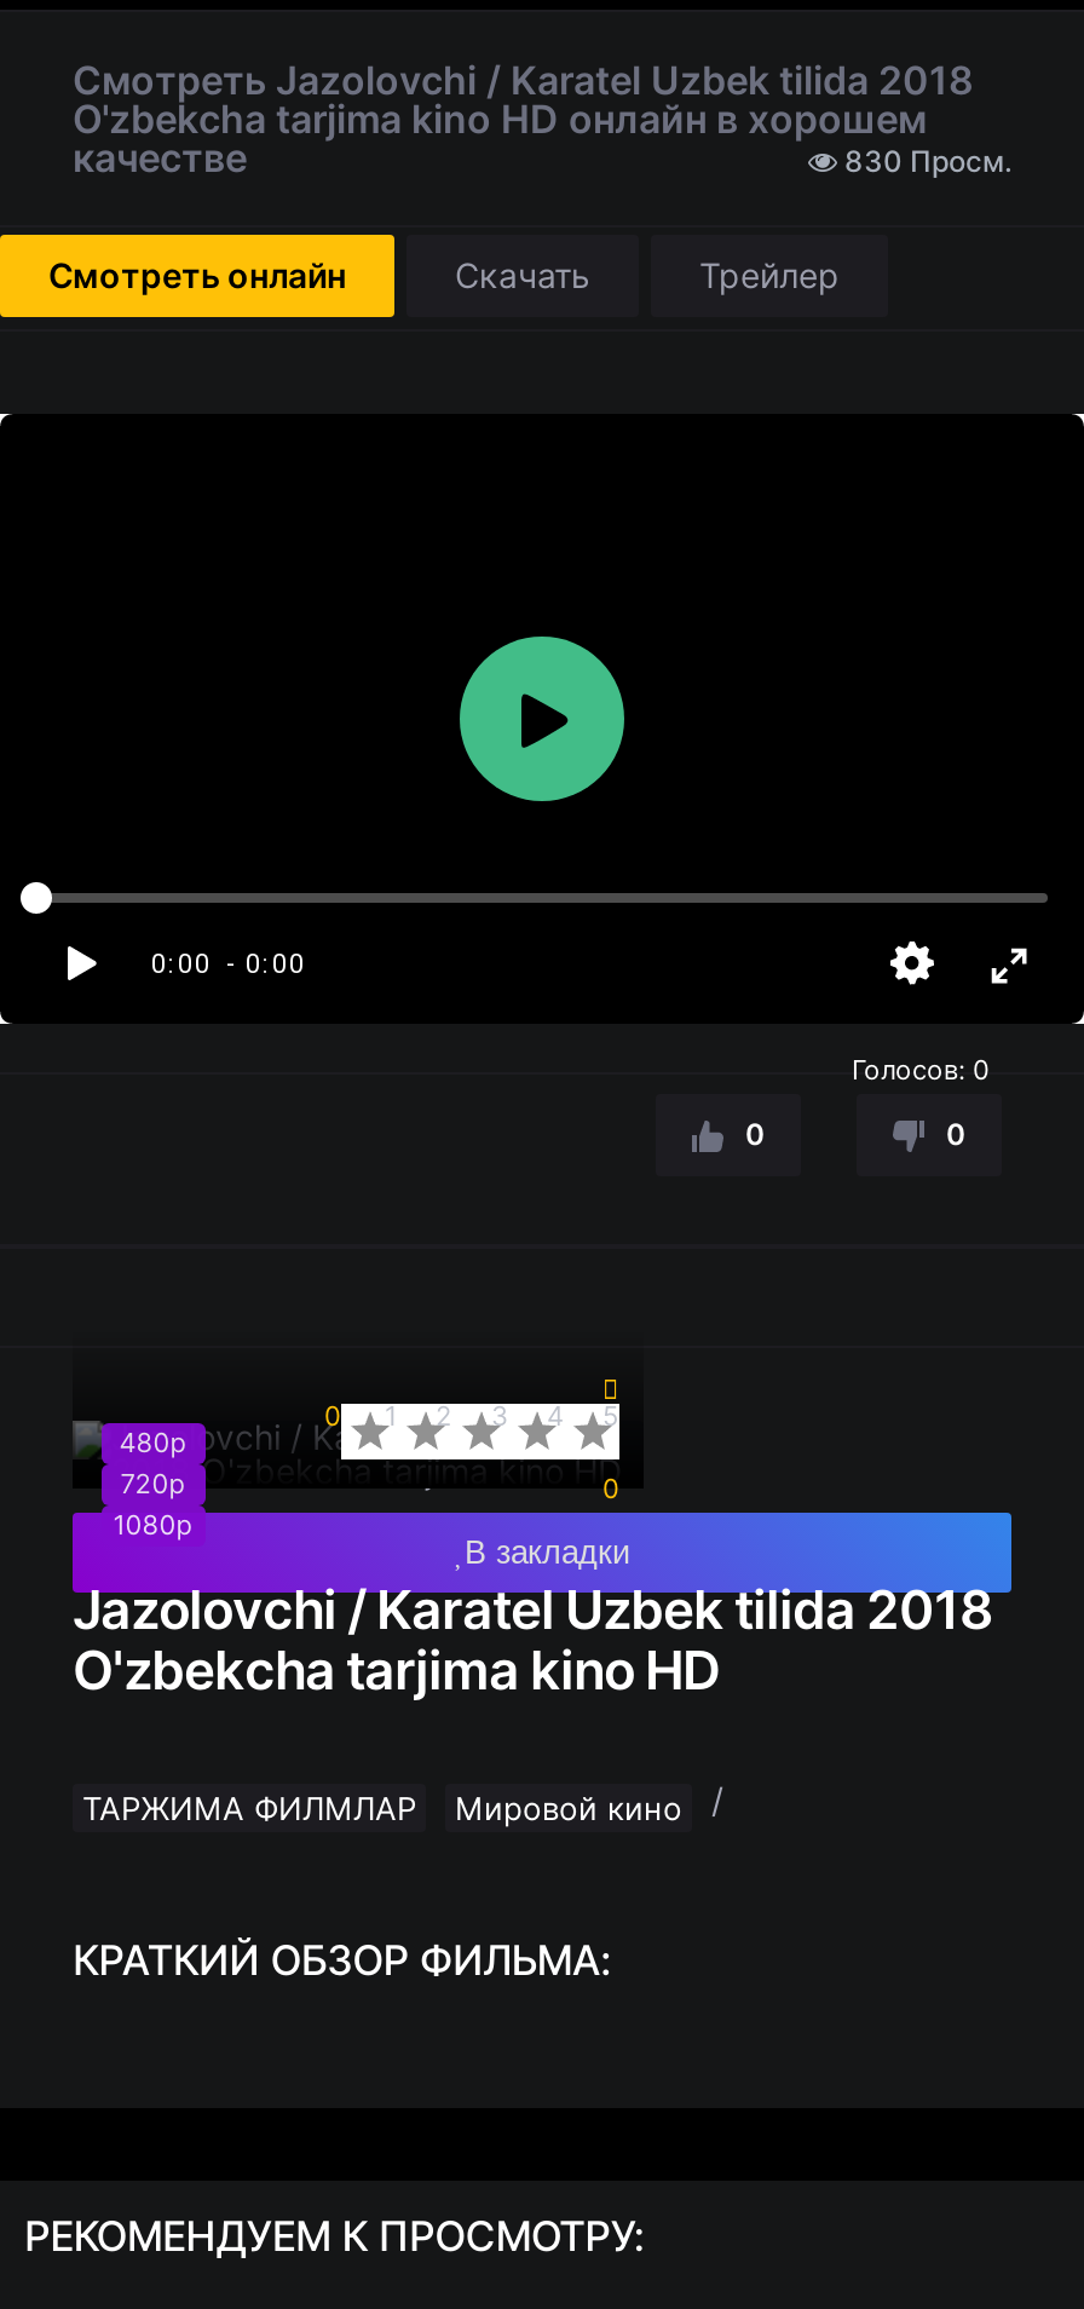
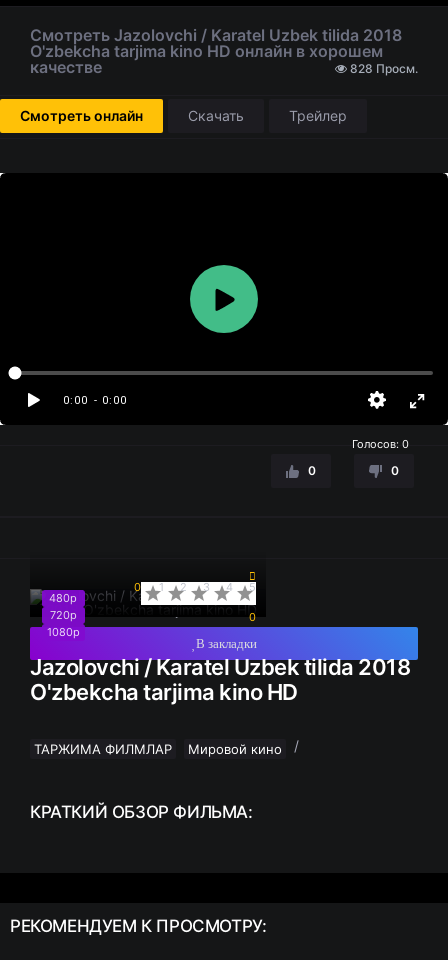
[837,143,1011,179] 830 Просм. -> [347,61,418,76] 828 Просм.

